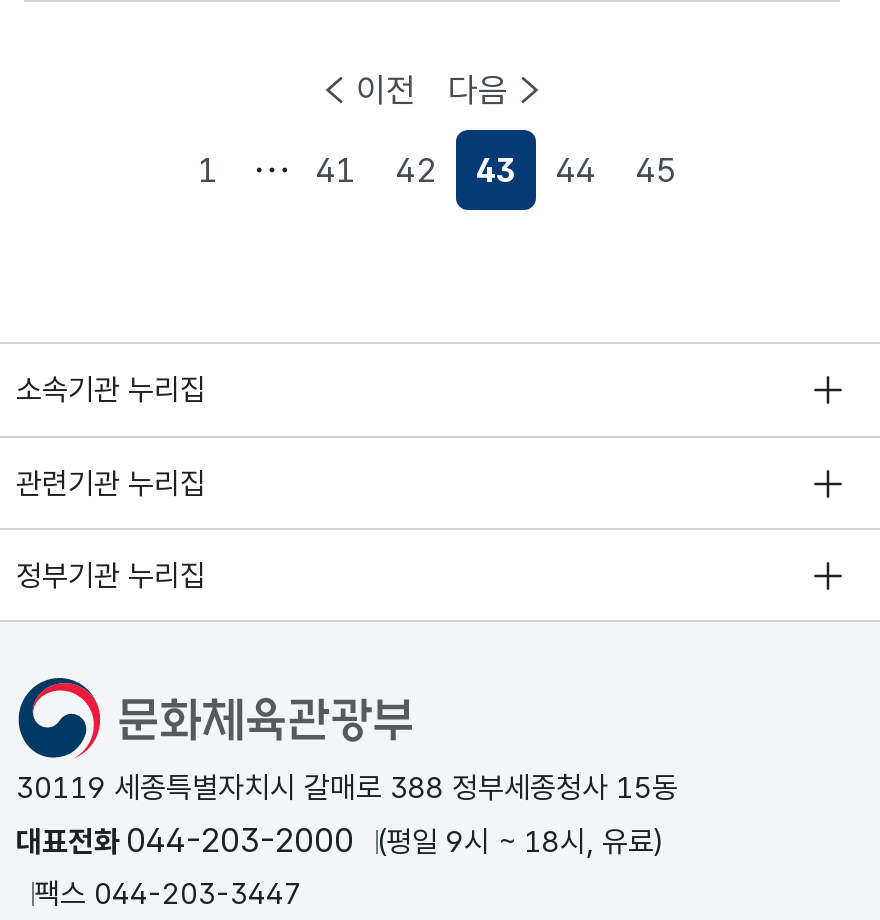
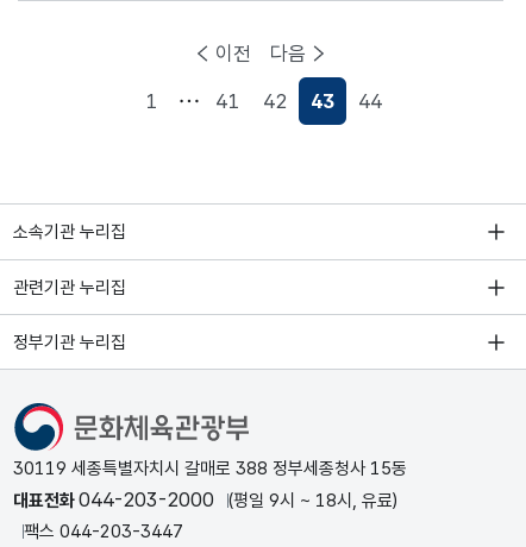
[636,149,676,189] 45 -> none

